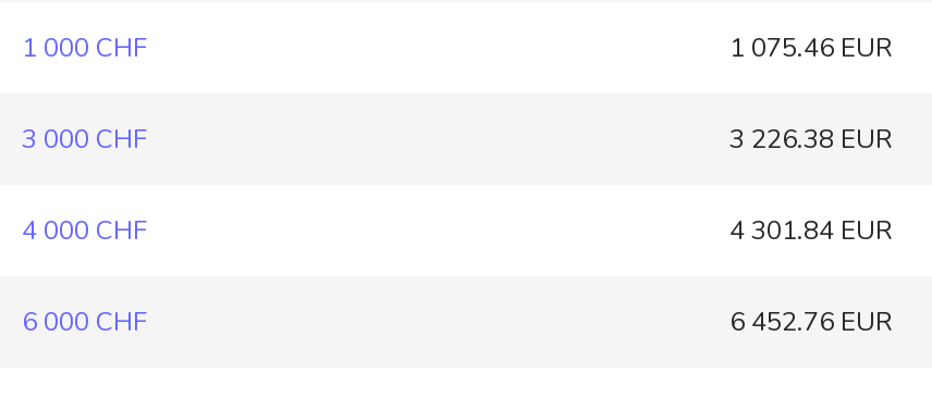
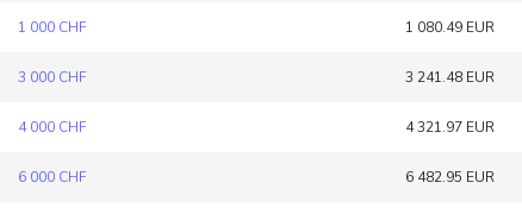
[729,30,893,65] 1 075.46 EUR -> [405,18,495,37] 1 080.49 EUR
[729,122,893,157] 3 226.38 EUR -> [405,68,495,87] 3 241.48 EUR
[729,213,893,248] 4 301.84 EUR -> [405,118,495,137] 4 321.97 EUR
[729,304,893,339] 6 452.76 EUR -> [405,168,495,187] 6 482.95 EUR

